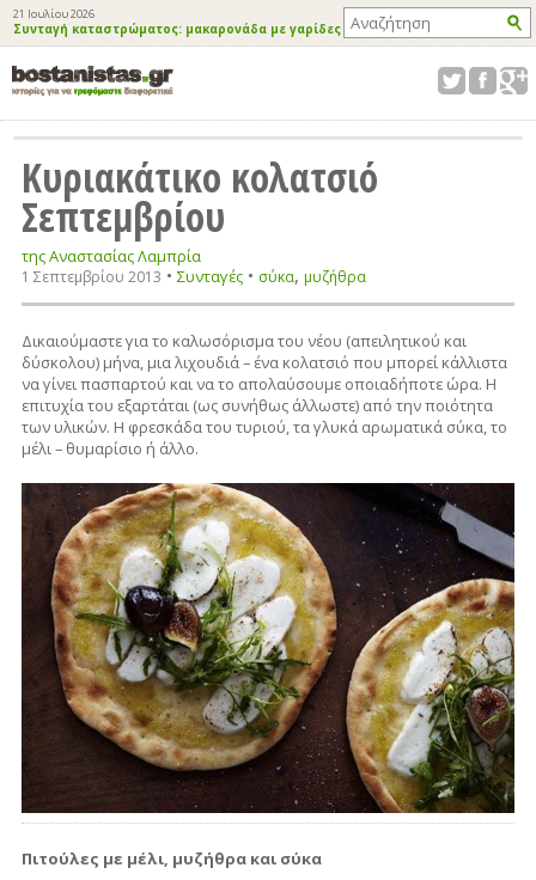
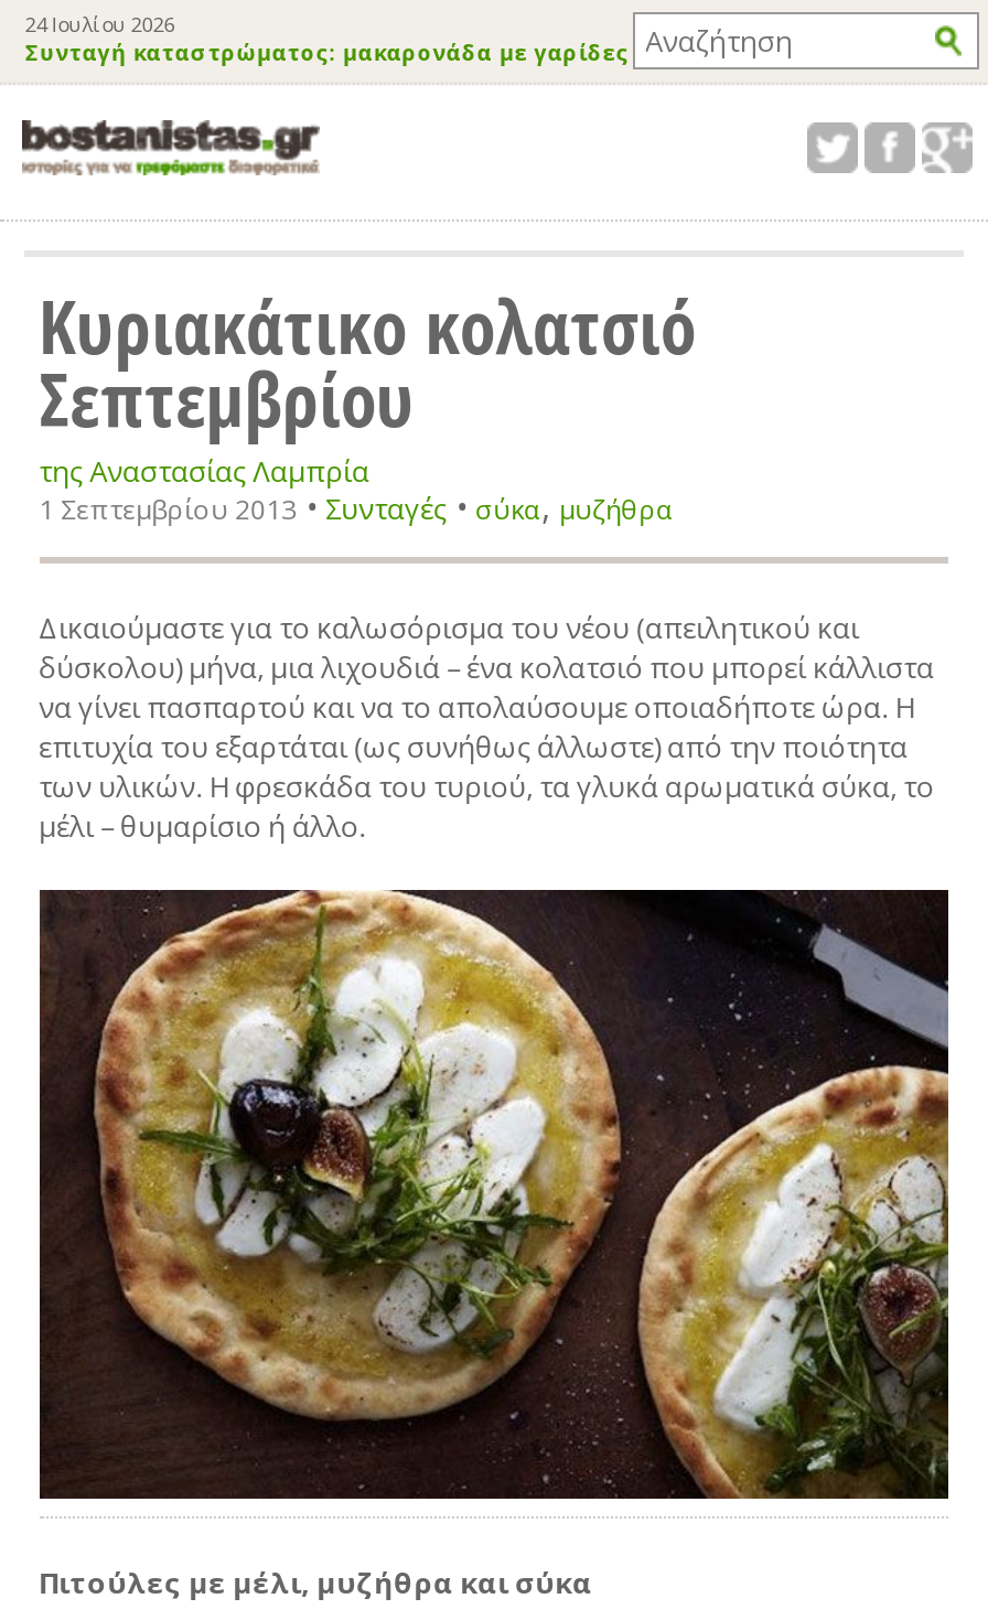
[13,6,95,22] 21 Ιουλίου 2026 -> [25,10,175,39] 24 Ιουλίου 2026

